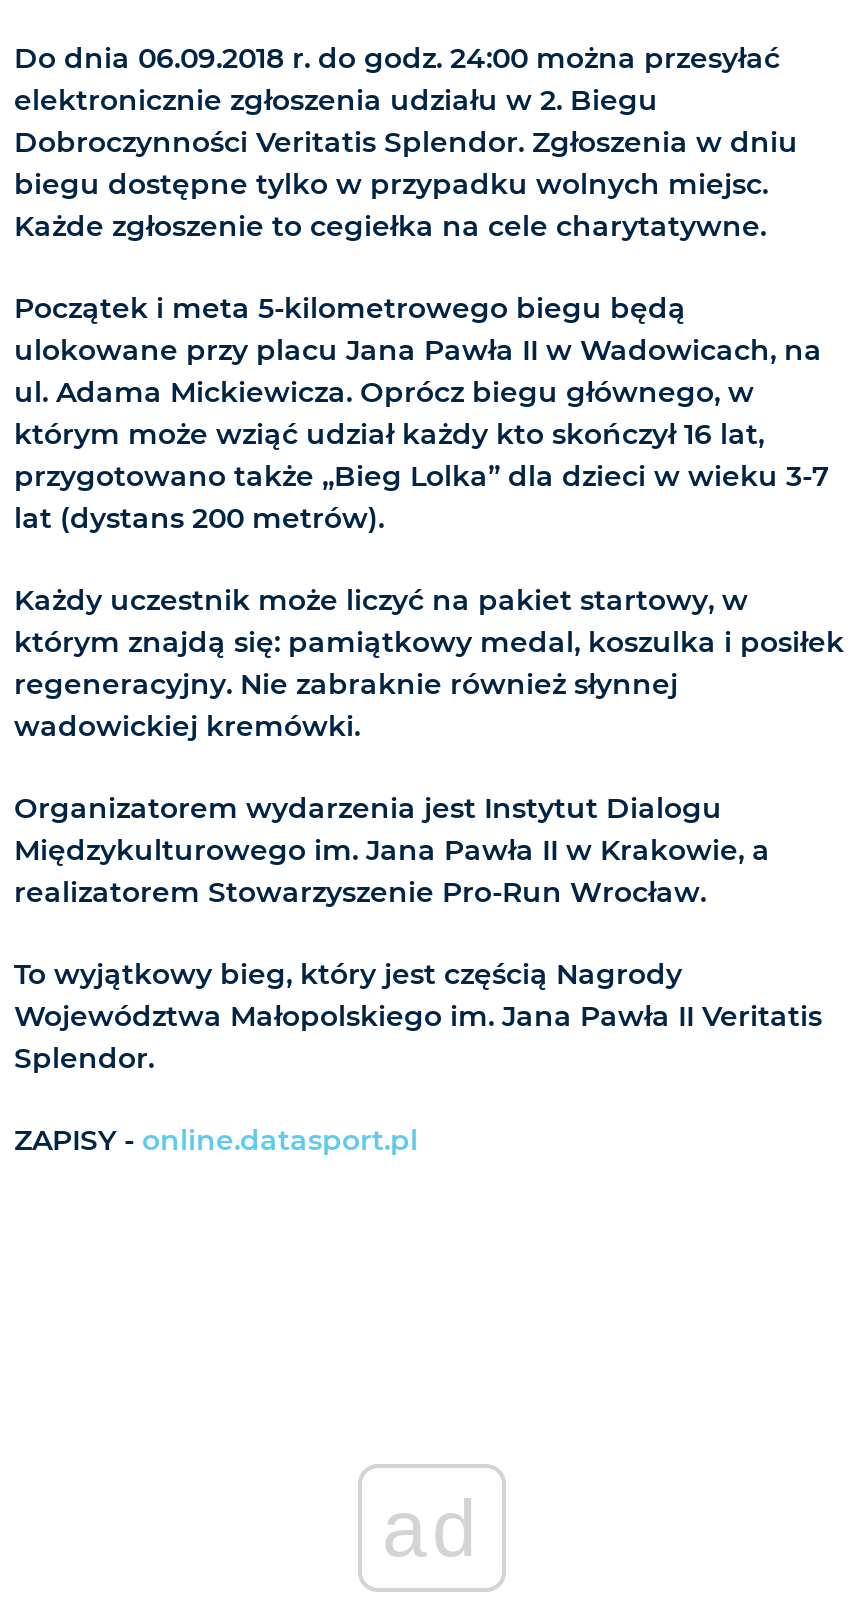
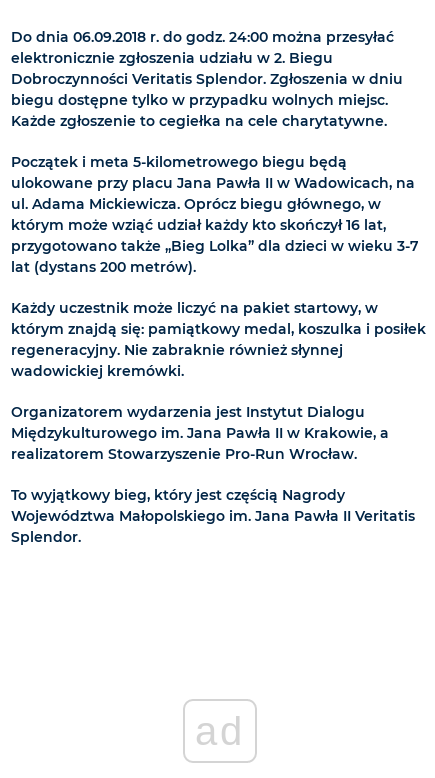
[14,1122,418,1158] ZAPISY - online.datasport.pl -> none

